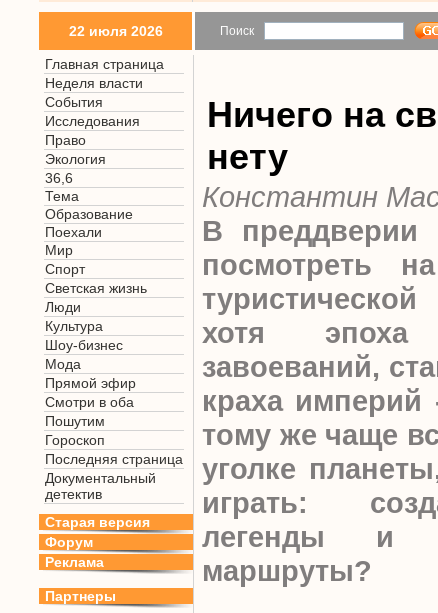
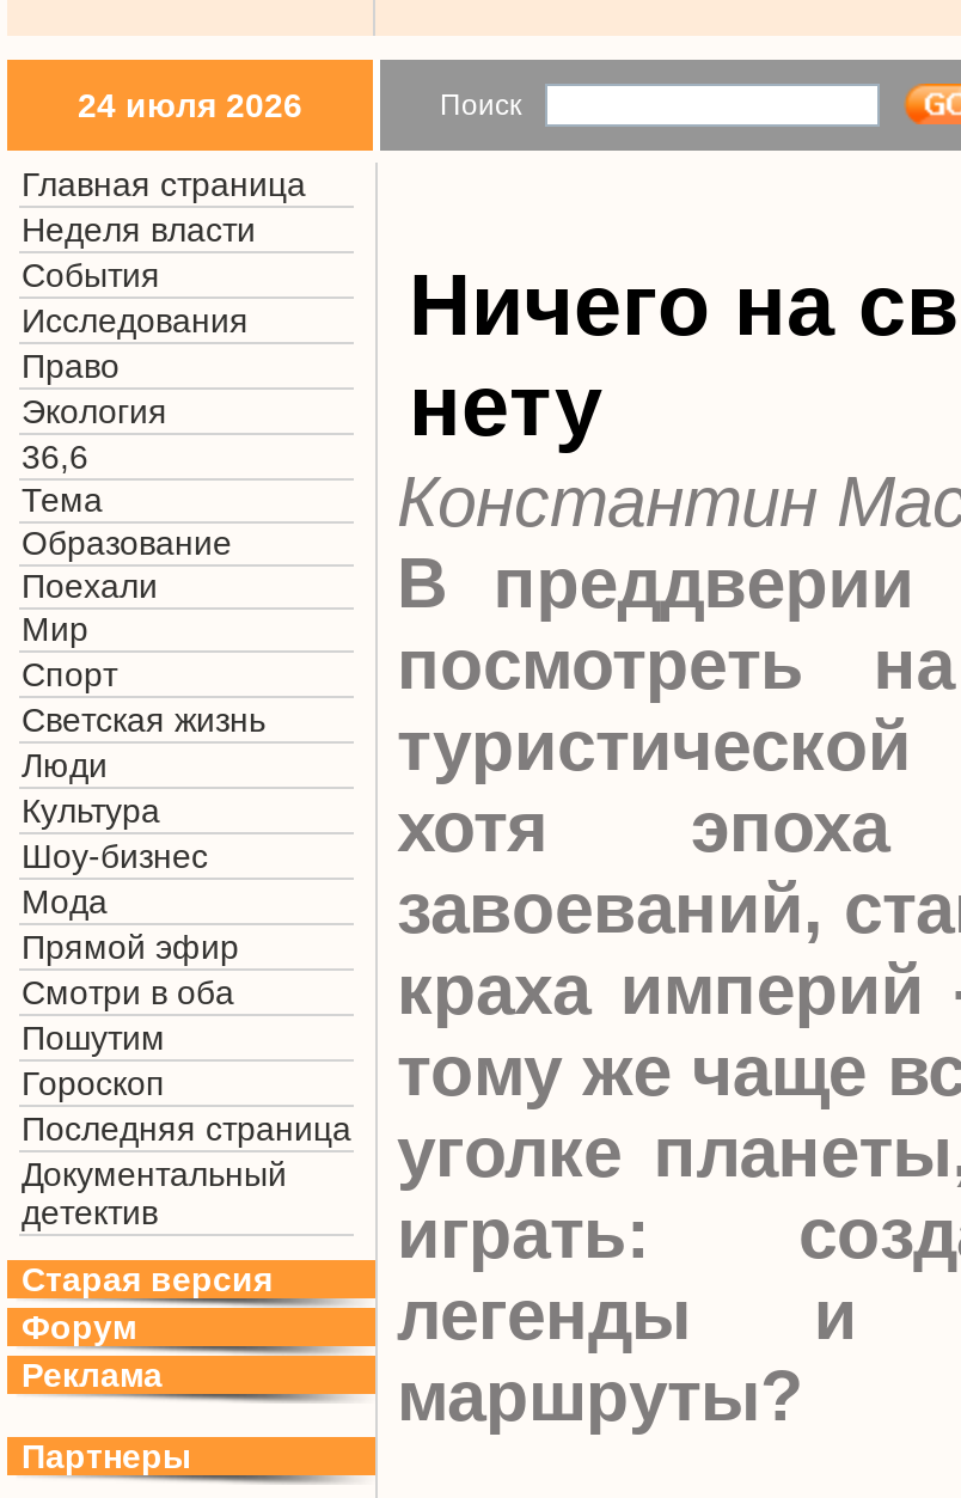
[68,23,162,39] 22 июля 2026 -> [78,86,302,124] 24 июля 2026

